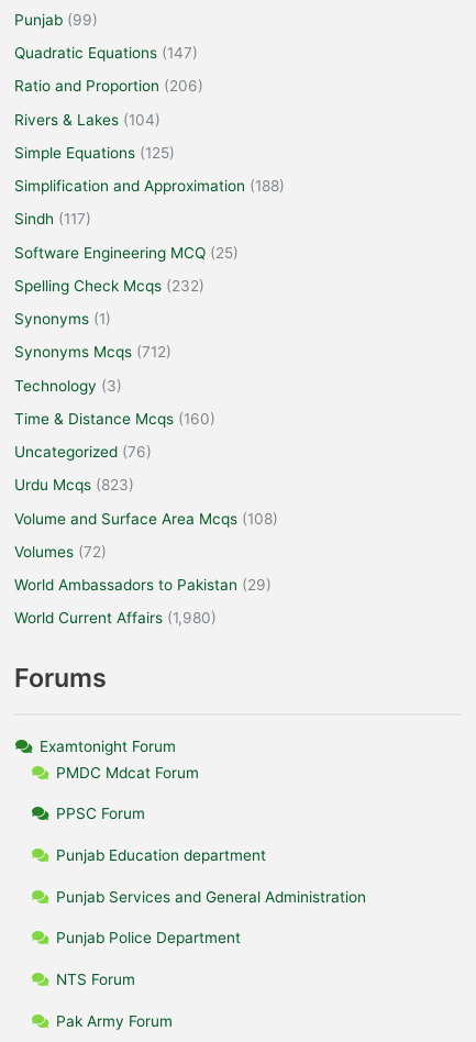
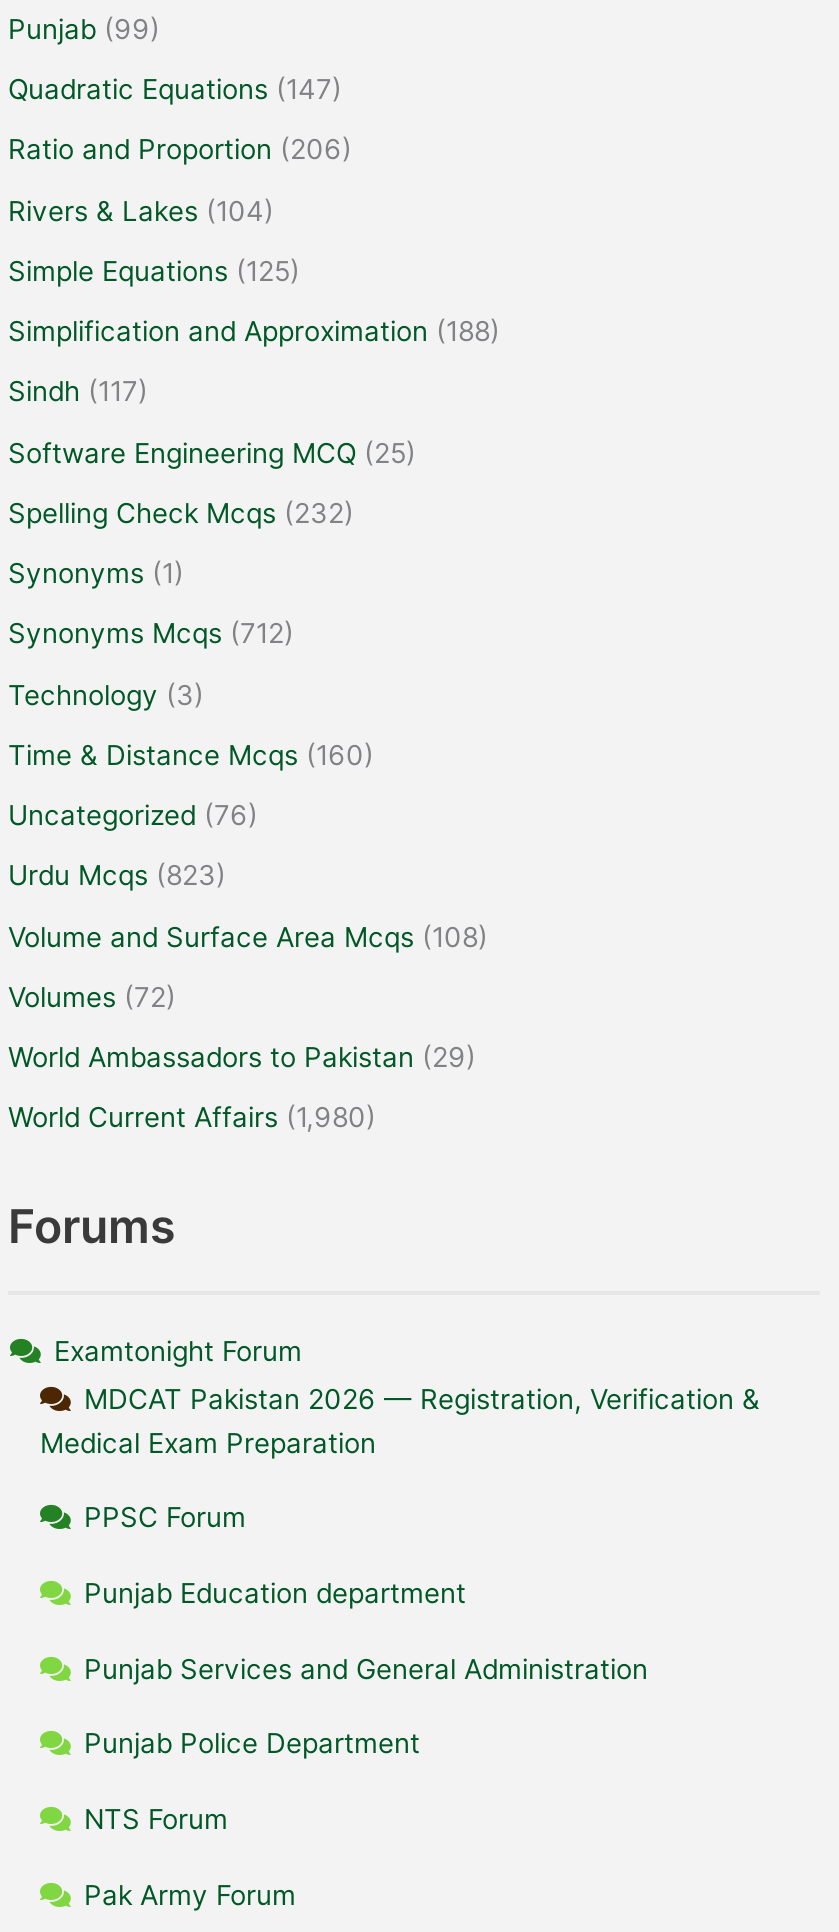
[56,763,199,781] PMDC Mdcat Forum -> [40,1382,760,1458] MDCAT Pakistan 2026 — Registration, Verification & | Medical Exam Preparation

